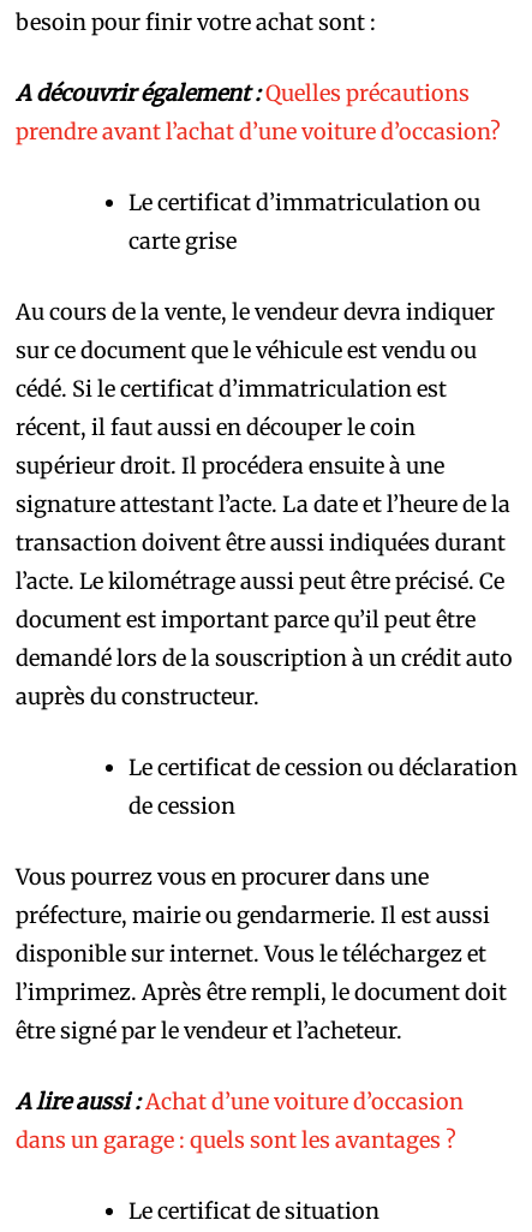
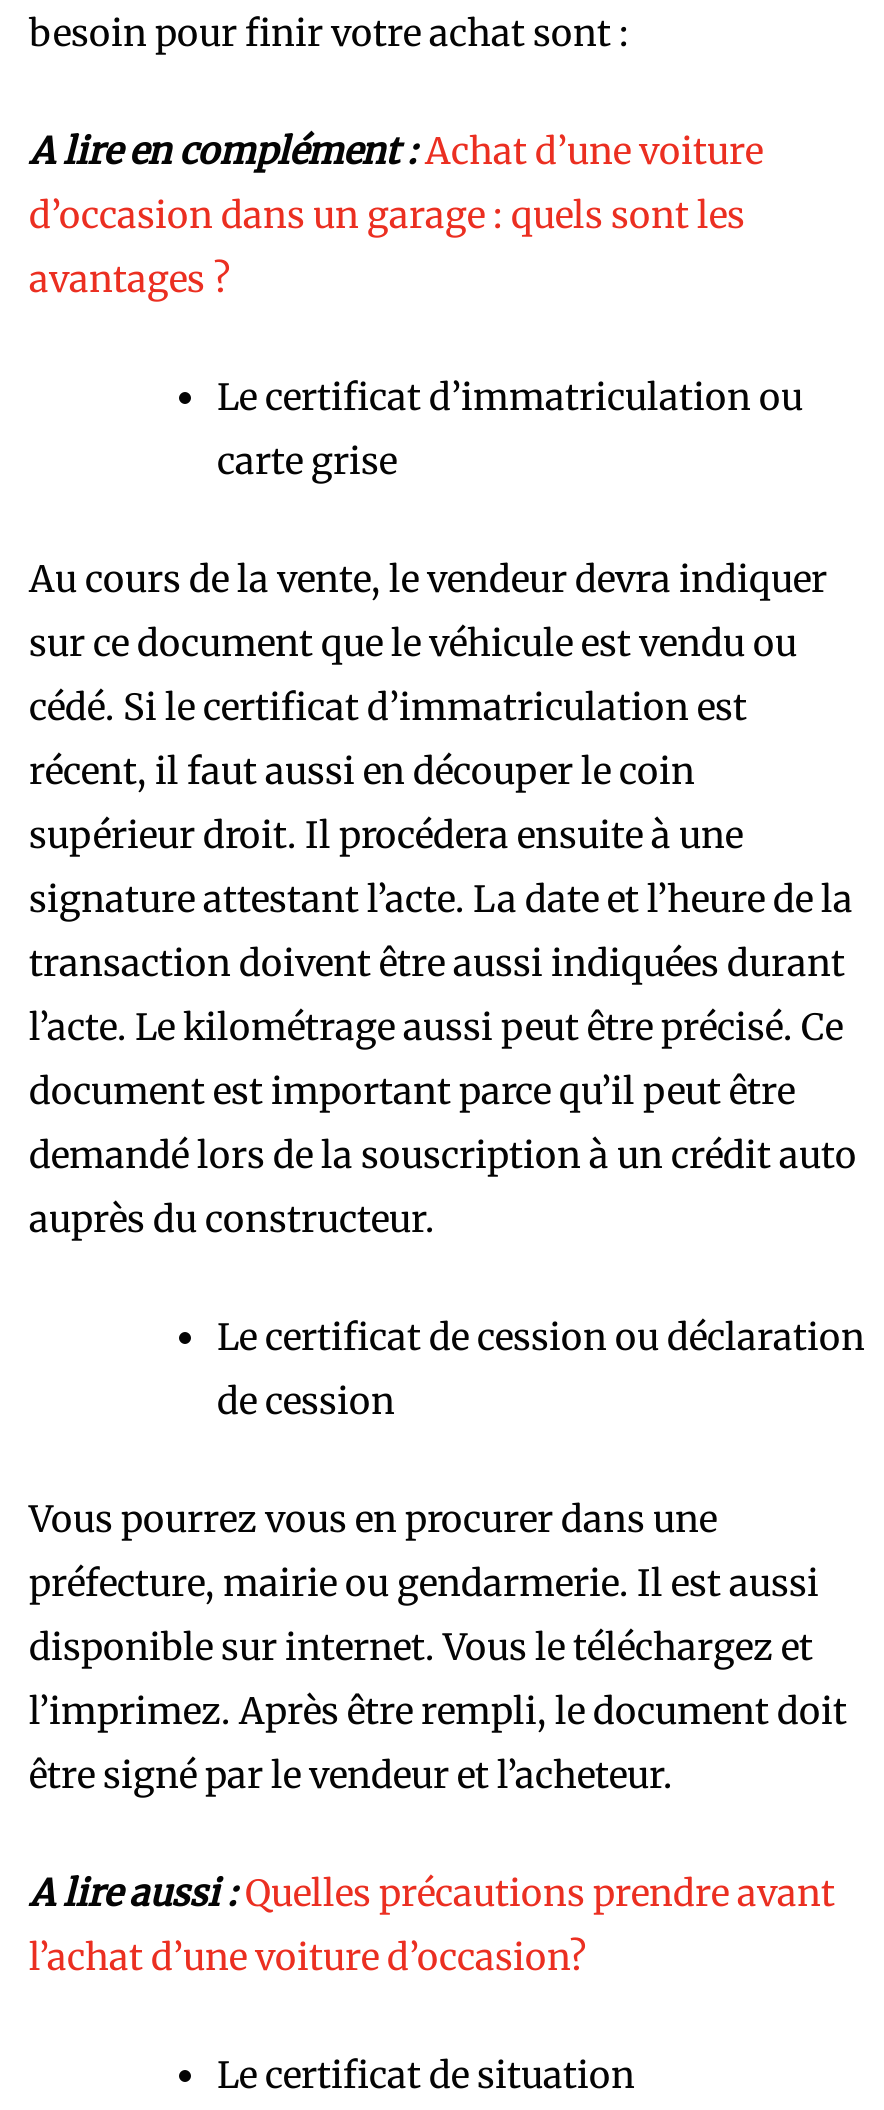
[16,79,501,145] A découvrir également : Quelles précautions | prendre avant l’achat d’une voiture d’occasion? -> [29,128,763,302] A lire en complément : Achat d’une voiture | d’occasion dans un garage : quels sont les | avantages ?
[16,1088,464,1154] A lire aussi : Achat d’une voiture d’occasion | dans un garage : quels sont les avantages ? -> [29,1870,835,1980] A lire aussi : Quelles précautions prendre avant | l’achat d’une voiture d’occasion?

